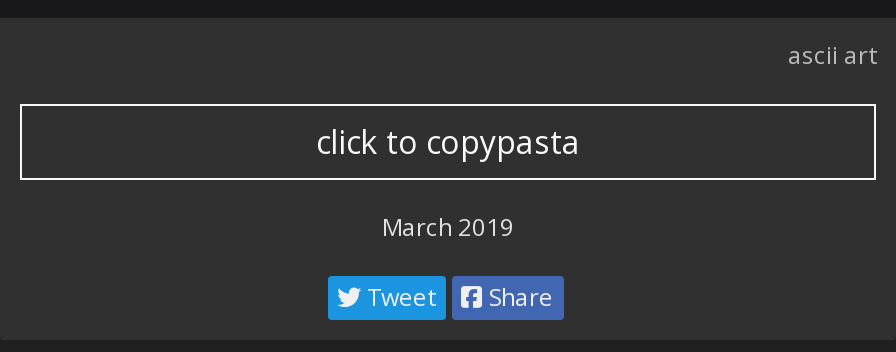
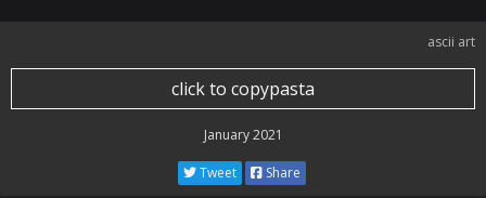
[382,210,514,244] March 2019 -> [203,126,283,144] January 2021

